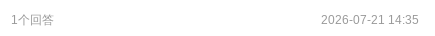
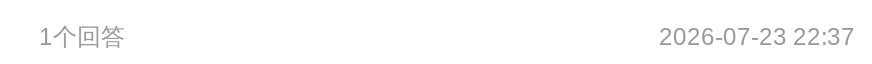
[321,13,419,27] 2026-07-21 14:35 -> [659,23,855,51] 2026-07-23 22:37

